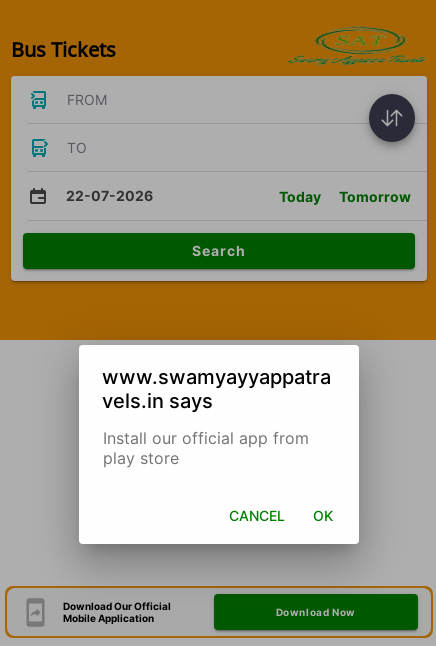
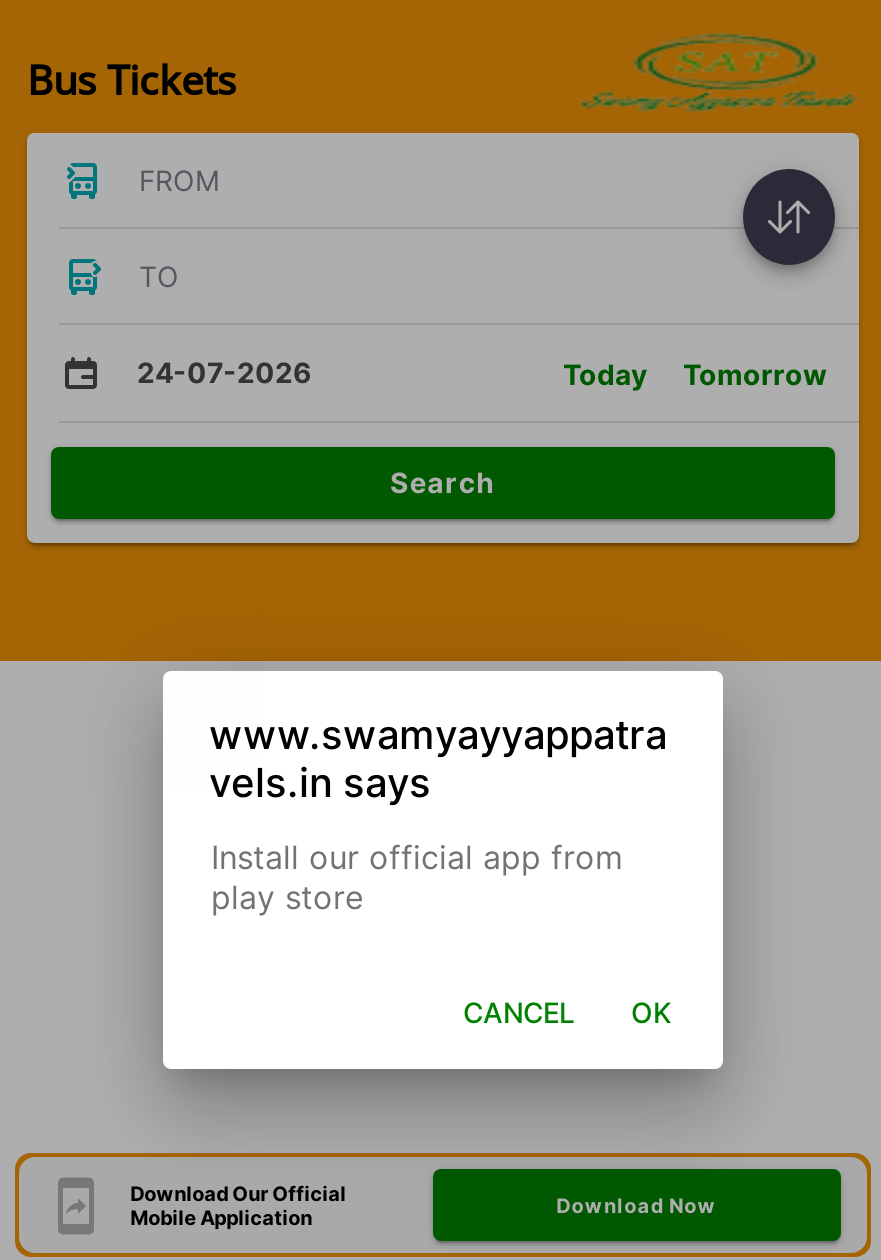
[66,187,153,204] 22-07-2026 -> [137,355,311,389] 24-07-2026

